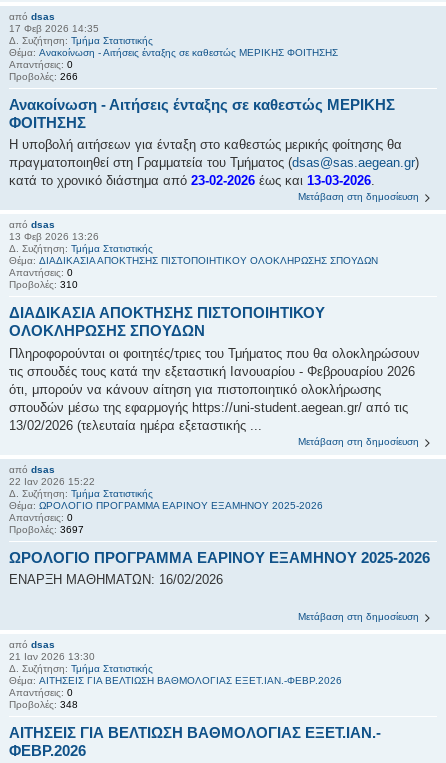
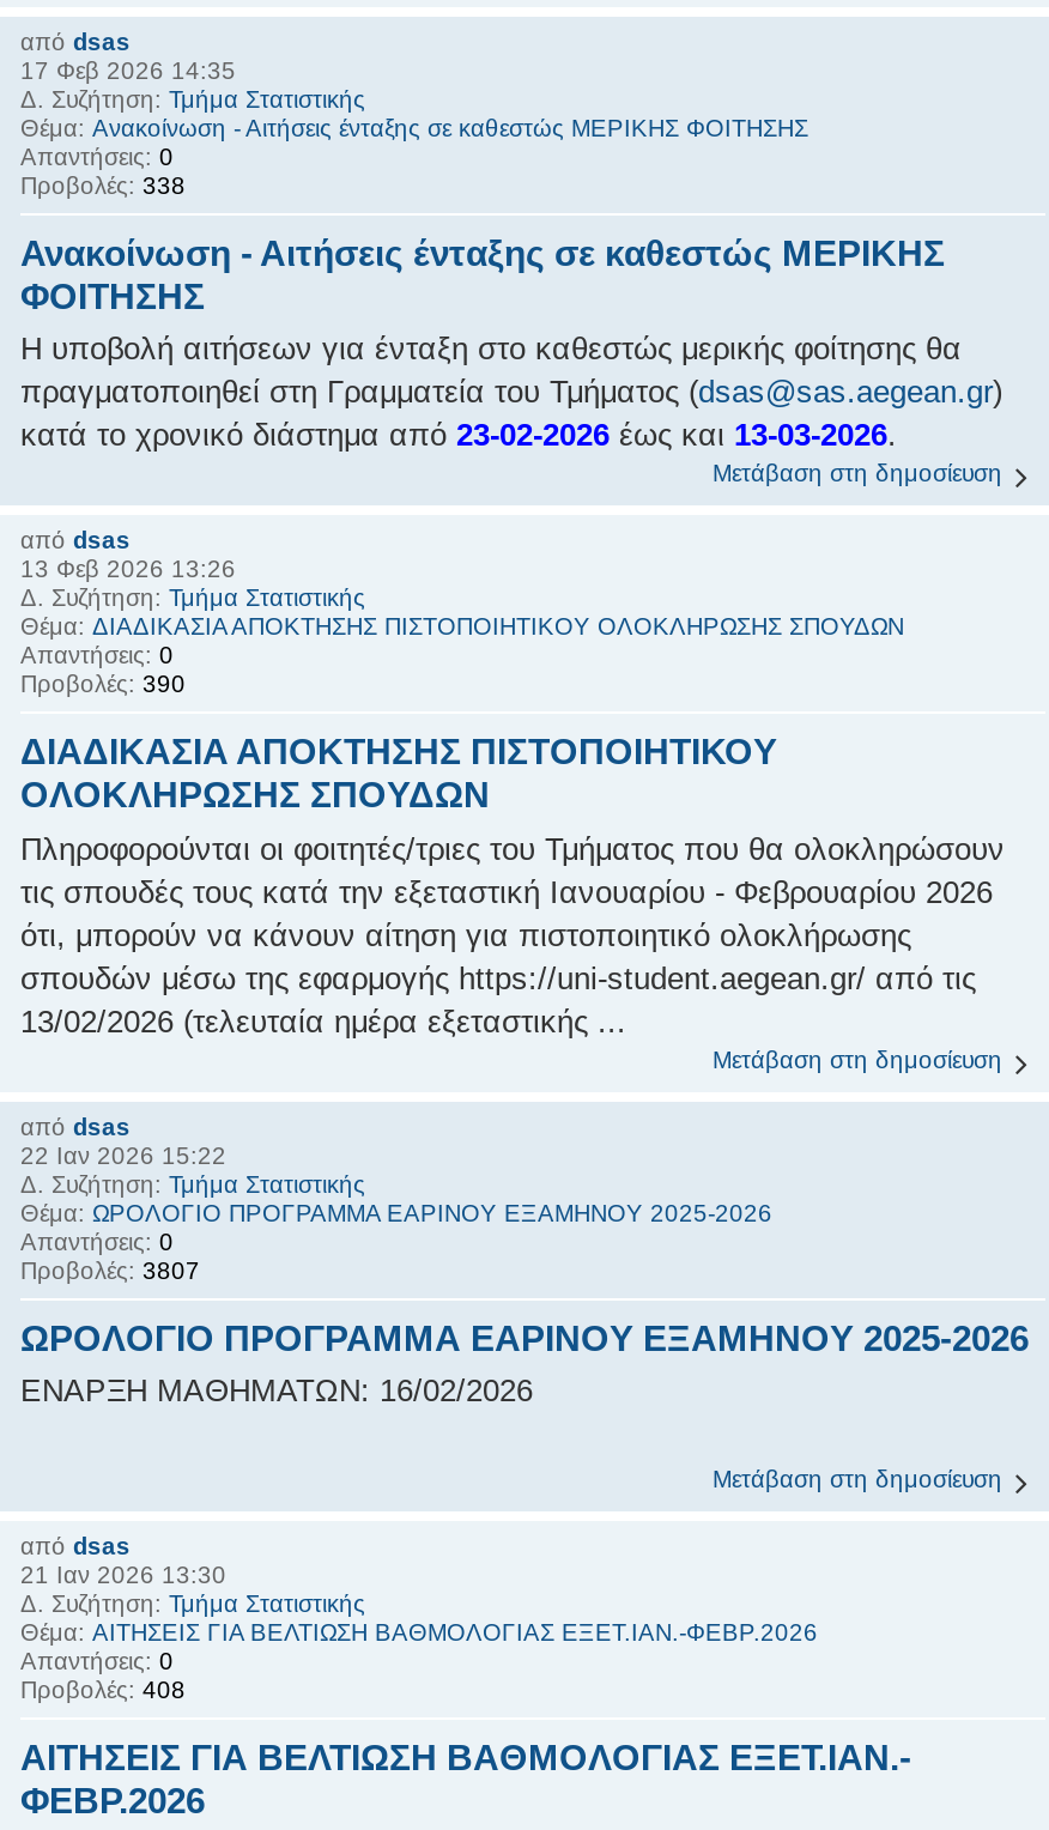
[9,70,78,81] Προβολές: 266 -> [20,171,186,198] Προβολές: 338
[9,279,78,290] Προβολές: 310 -> [20,671,186,697] Προβολές: 390
[9,523,84,534] Προβολές: 3697 -> [20,1256,200,1283] Προβολές: 3807
[9,699,78,710] Προβολές: 348 -> [20,1677,186,1703] Προβολές: 408

